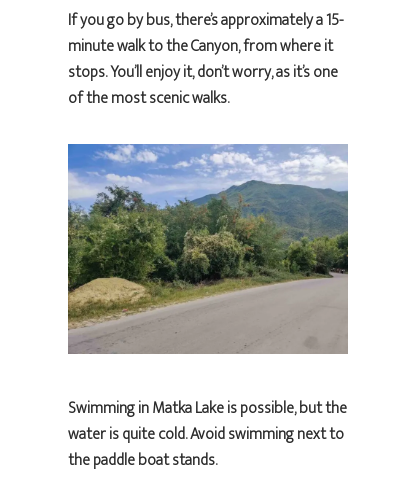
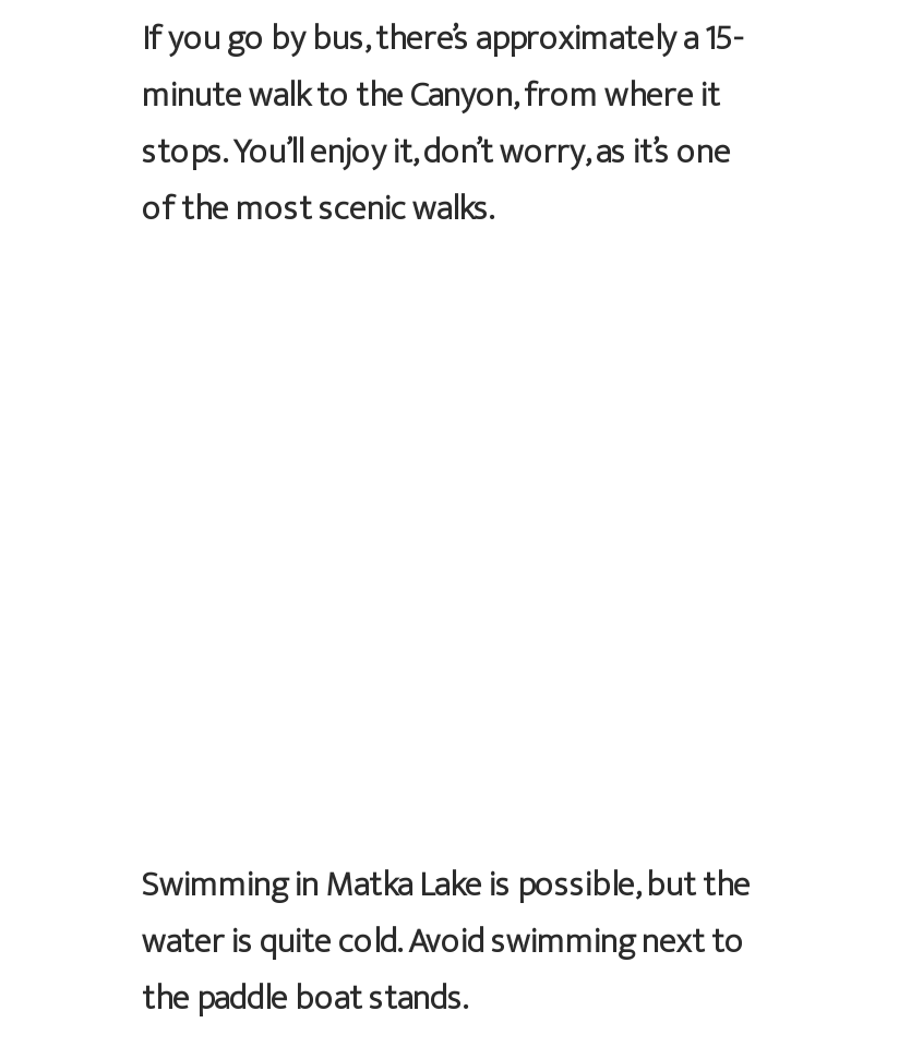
[67,143,349,355] [image] -> none

